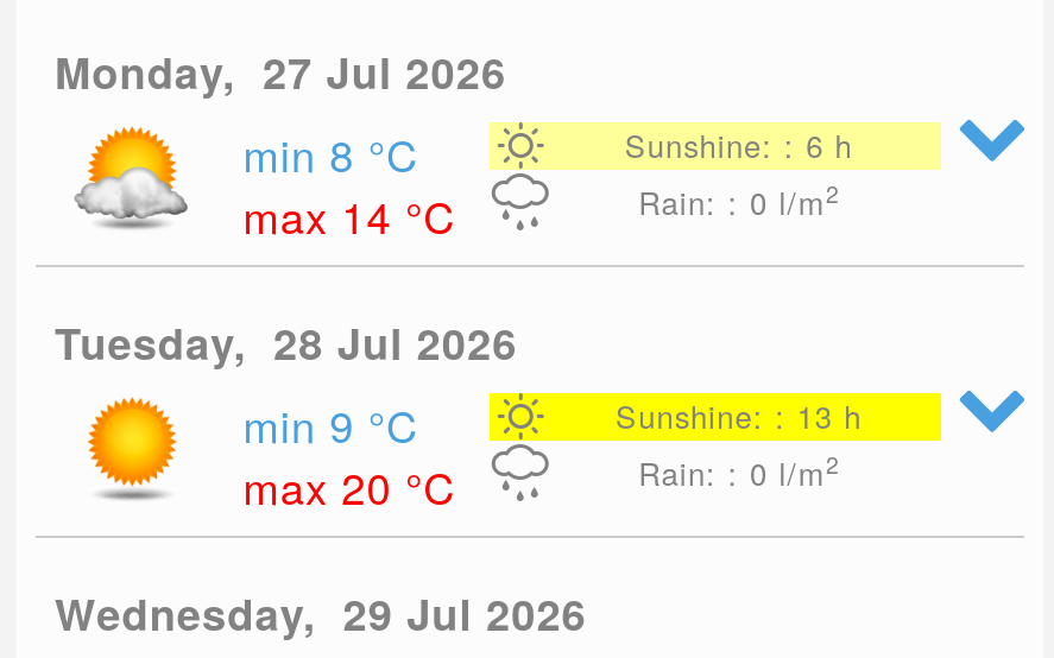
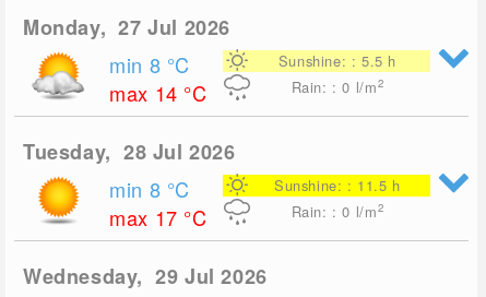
[625,122,853,167] Sunshine: : 6 h -> [278,50,396,71] Sunshine: : 5.5 h
[243,393,419,455] min 9 °C -> [109,175,190,203] min 8 °C
[616,393,862,438] Sunshine: : 13 h -> [274,175,401,195] Sunshine: : 11.5 h
[243,455,456,517] max 20 °C -> [109,203,207,231] max 17 °C

